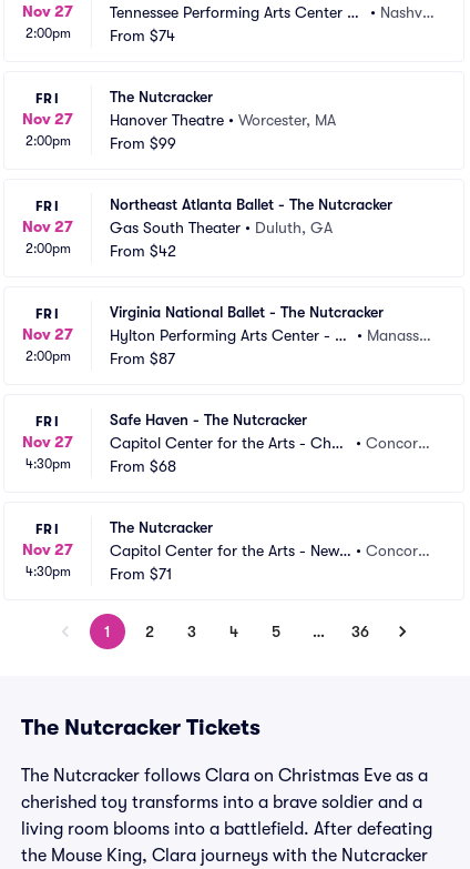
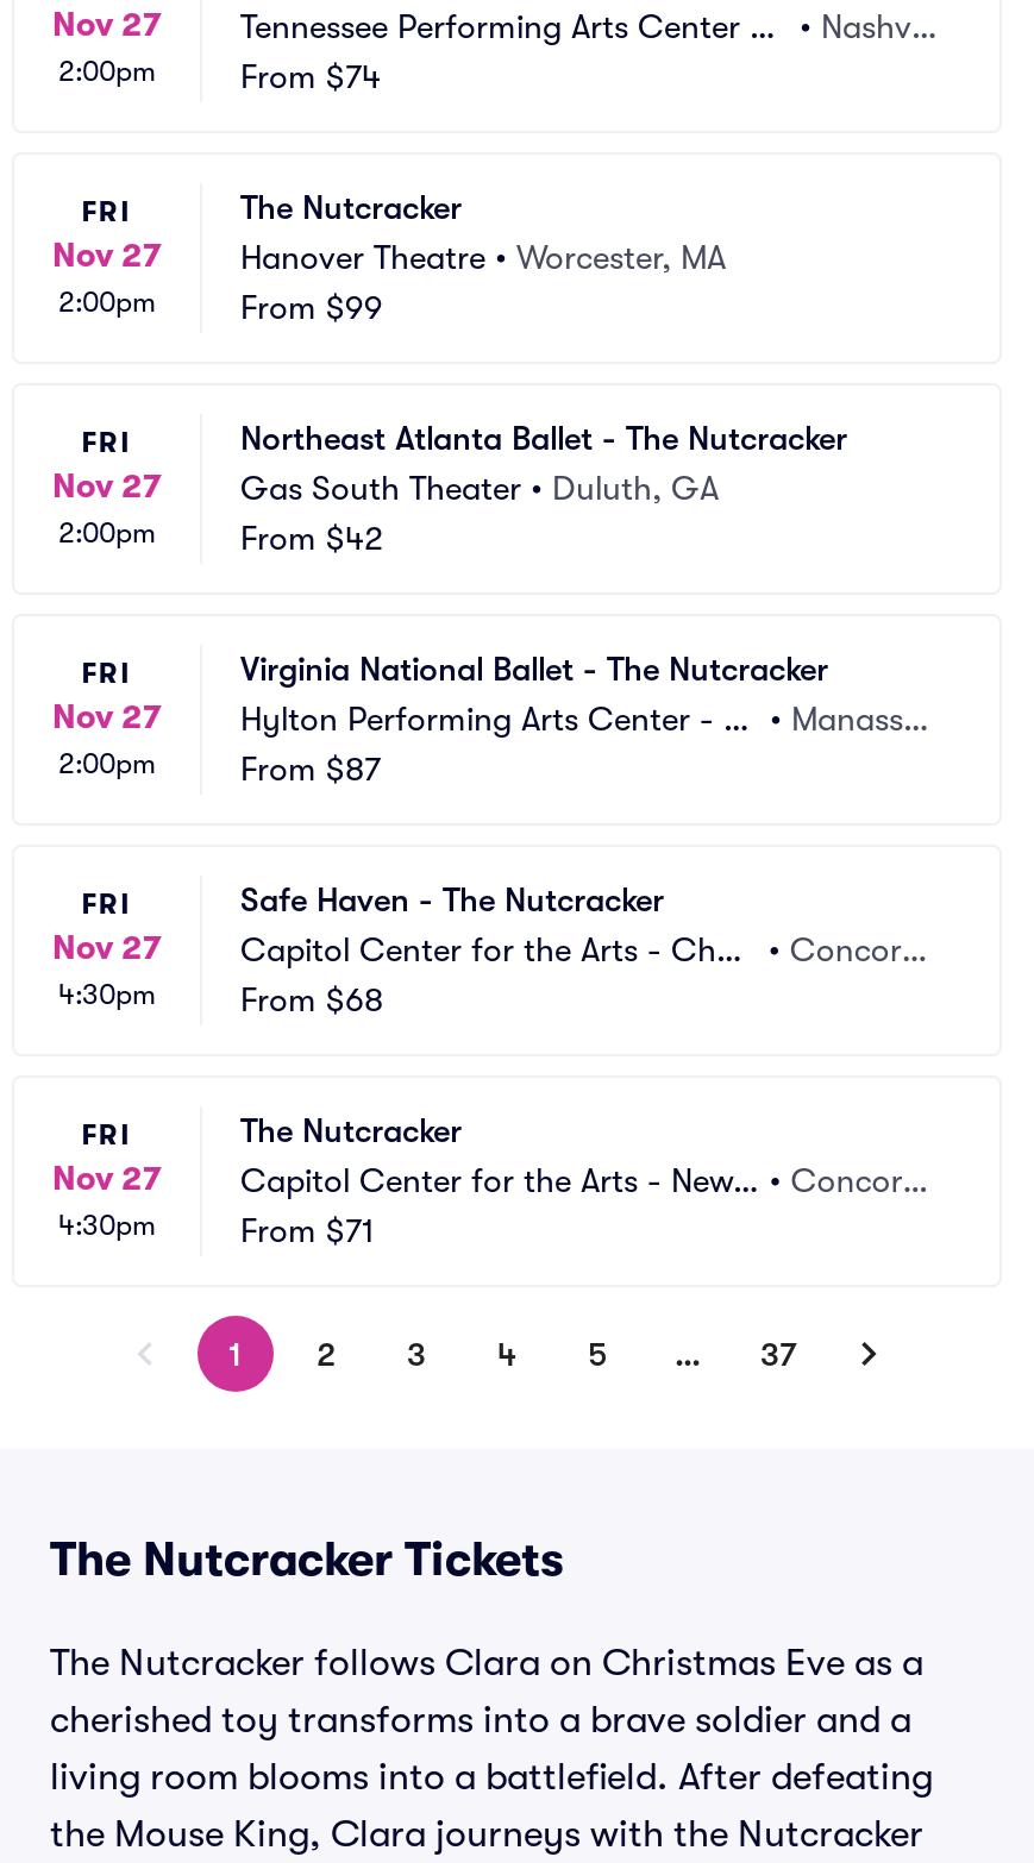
[351,623,369,640] 36 -> [760,1335,796,1373] 37

